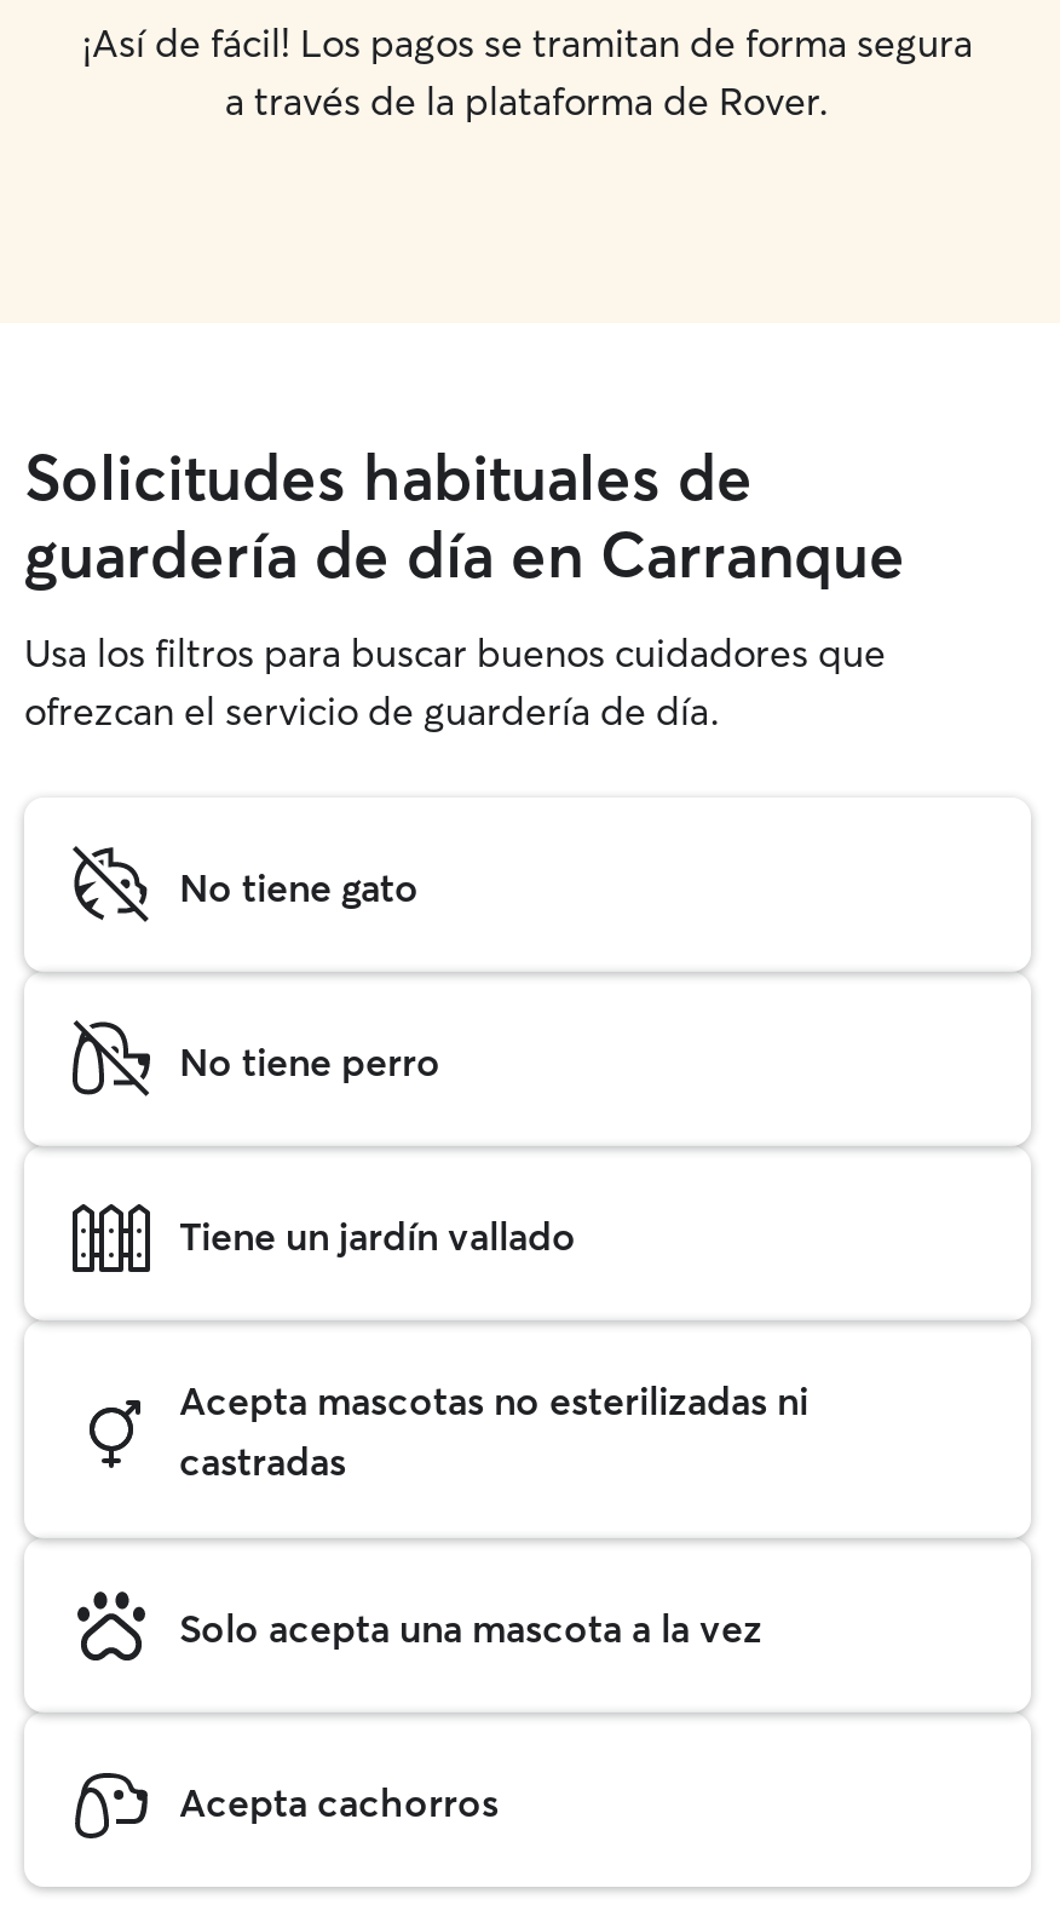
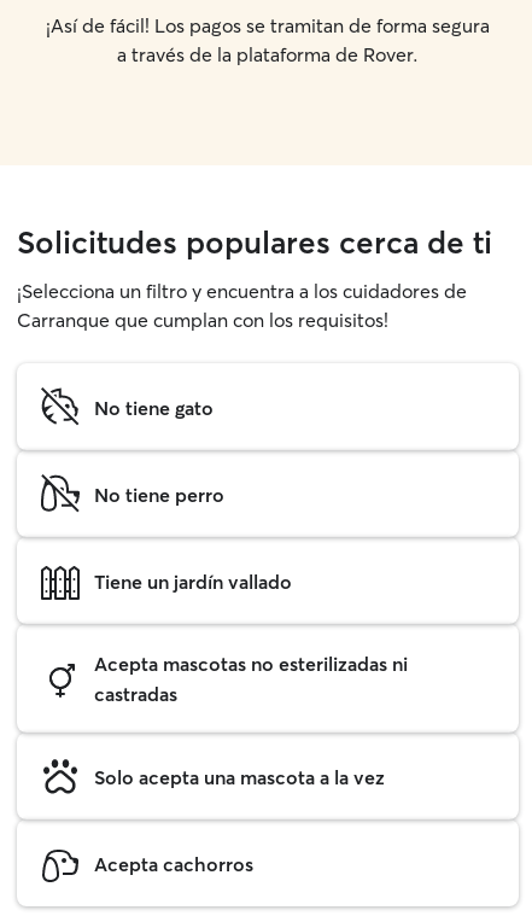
[24,439,905,735] Solicitudes habituales de | guardería de día en Carranque | Usa los filtros para buscar buenos cuidadores que | ofrezcan el servicio de guardería de día. -> [17,223,492,332] Solicitudes populares cerca de ti | ¡Selecciona un filtro y encuentra a los cuidadores de | Carranque que cumplan con los requisitos!

